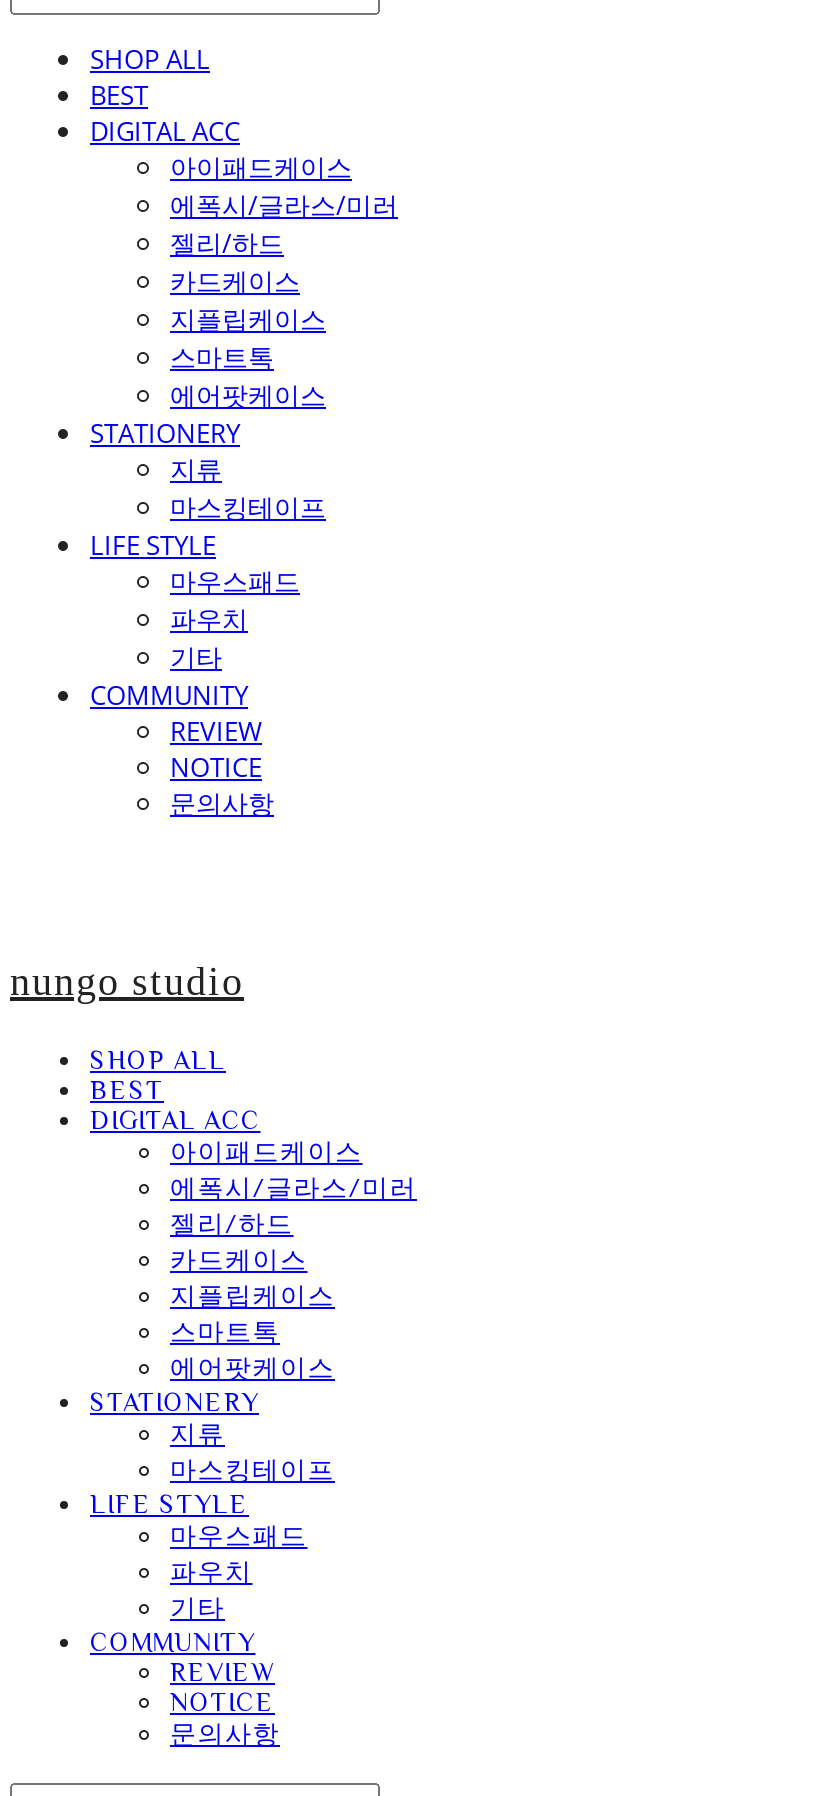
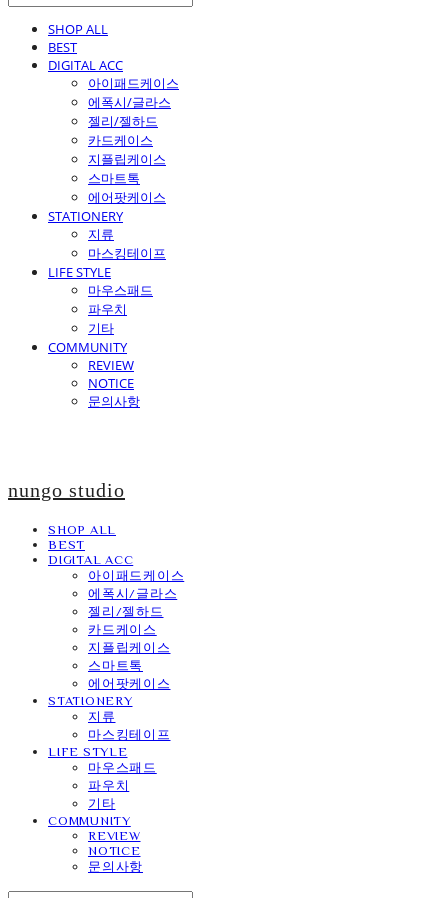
[170,187,398,261] 에폭시/글라스/미러 | 젤리/하드 -> [88,93,171,130] 에폭시/글라스 | 젤리/젤하드
[170,1173,417,1239] 에폭시/글라스/미러 | 젤리/하드 -> [88,586,177,619] 에폭시/글라스 | 젤리/젤하드

